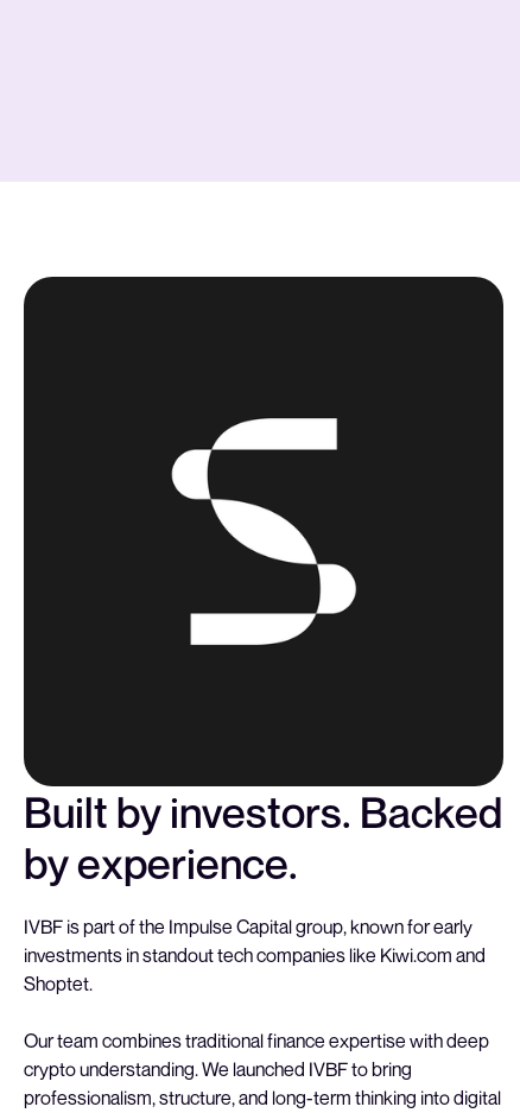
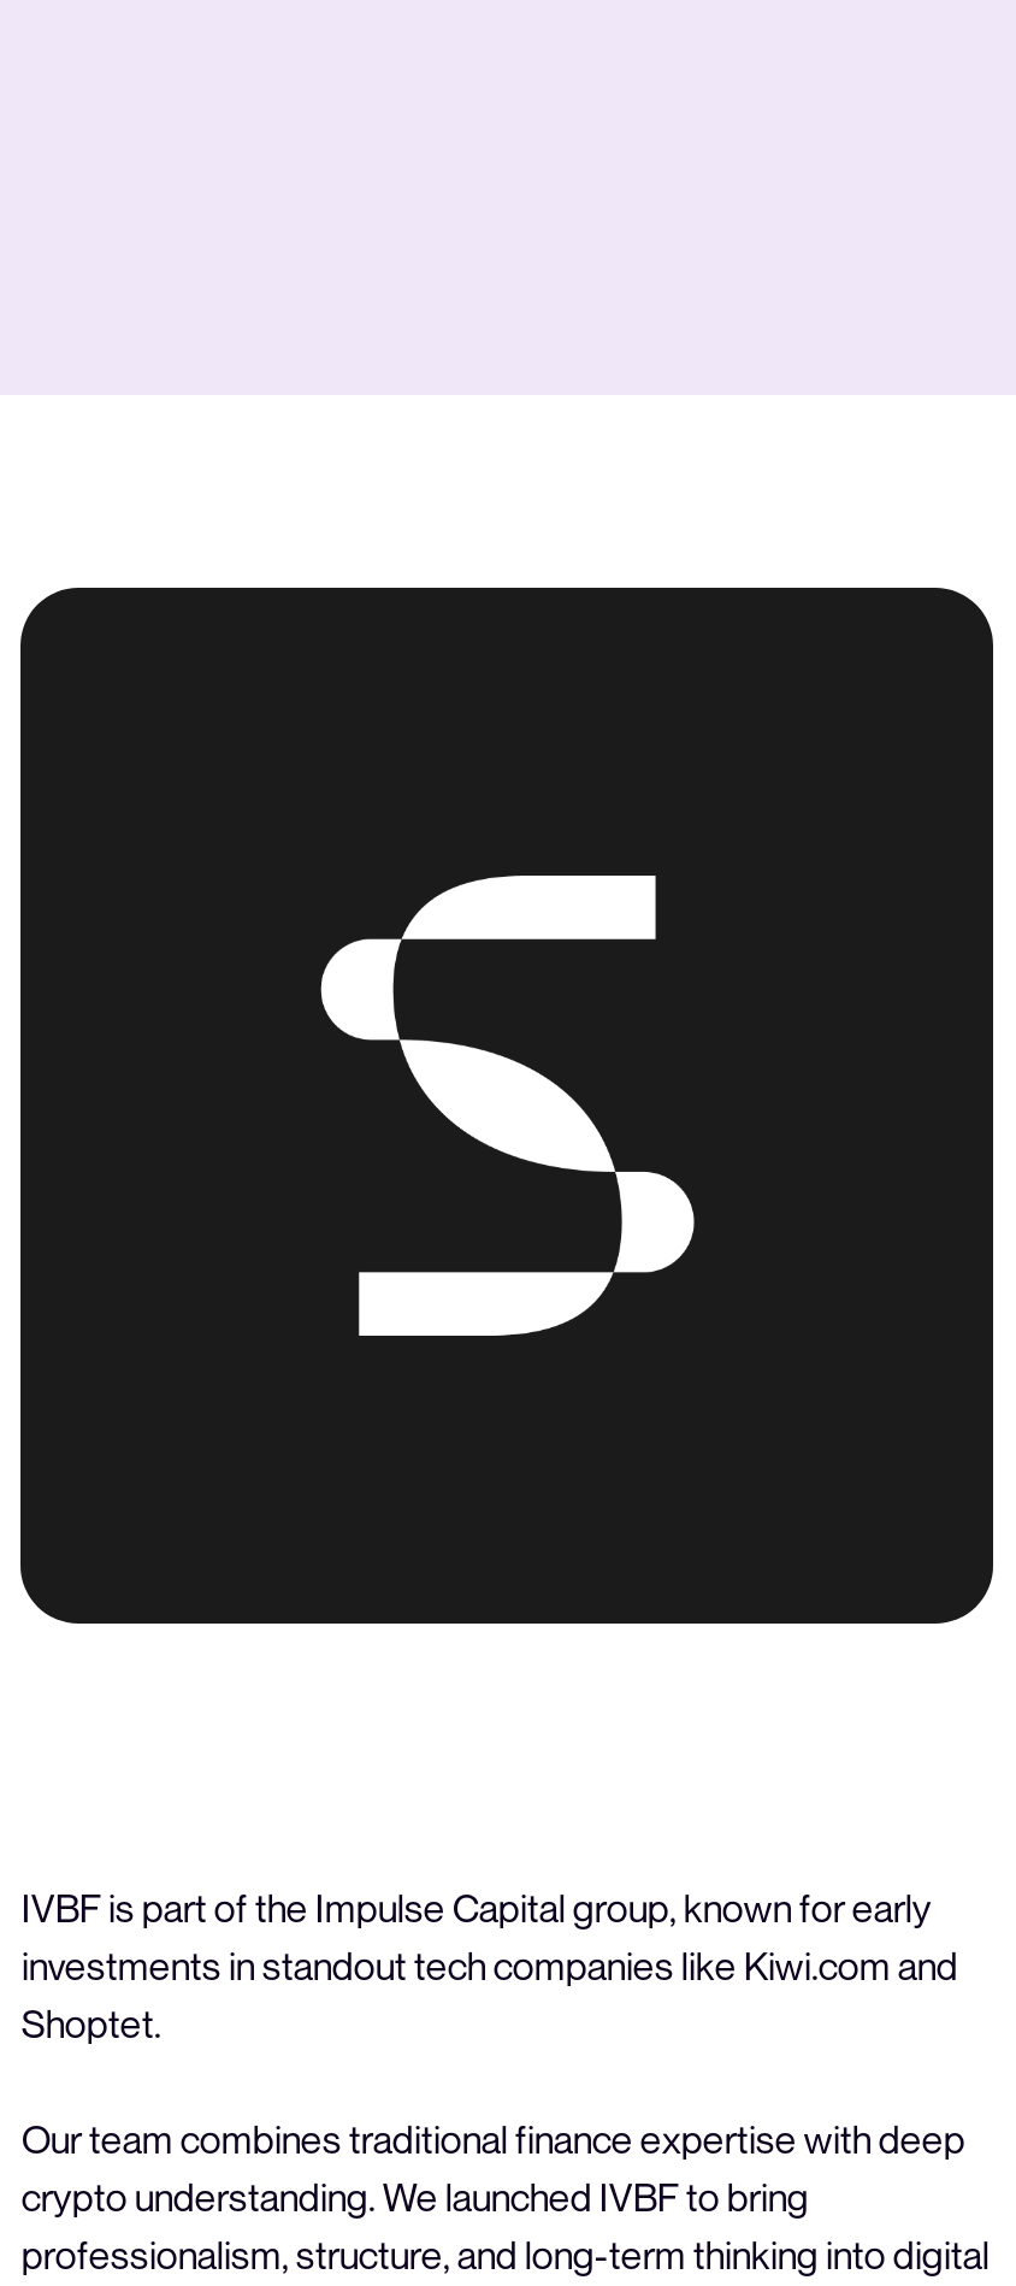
[24,787,503,889] Built by investors. Backed | by experience. -> none

